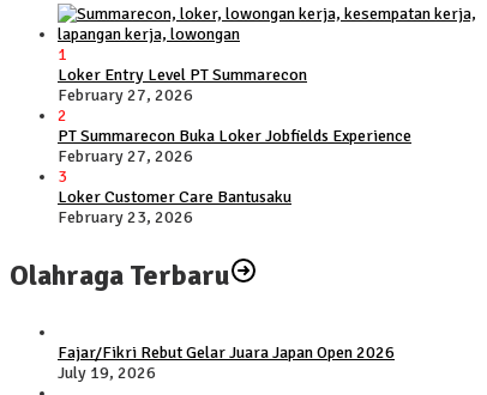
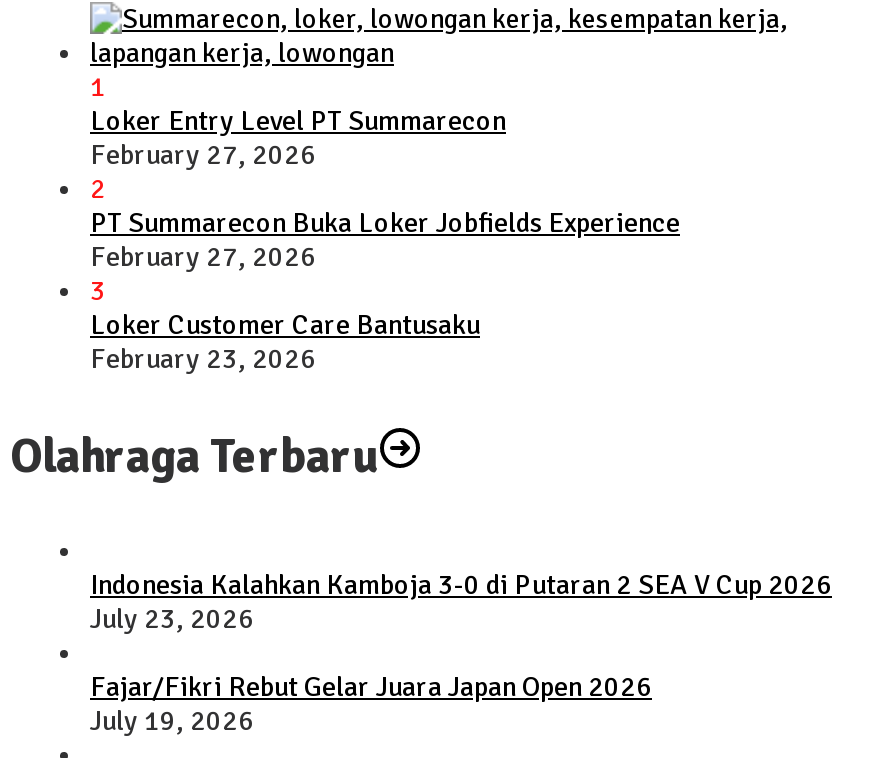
none -> [90,569,832,637] Indonesia Kalahkan Kamboja 3-0 di Putaran 2 SEA V Cup 2026 | July 23, 2026

